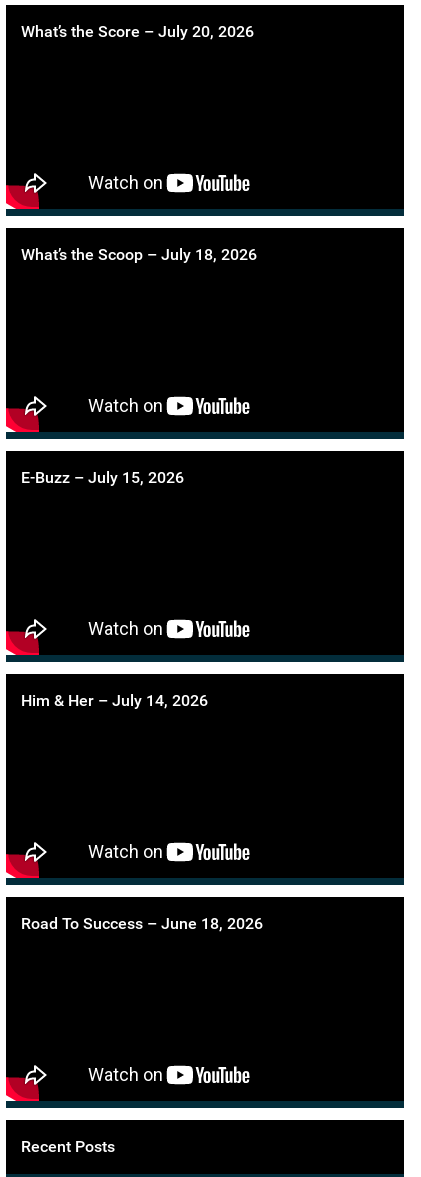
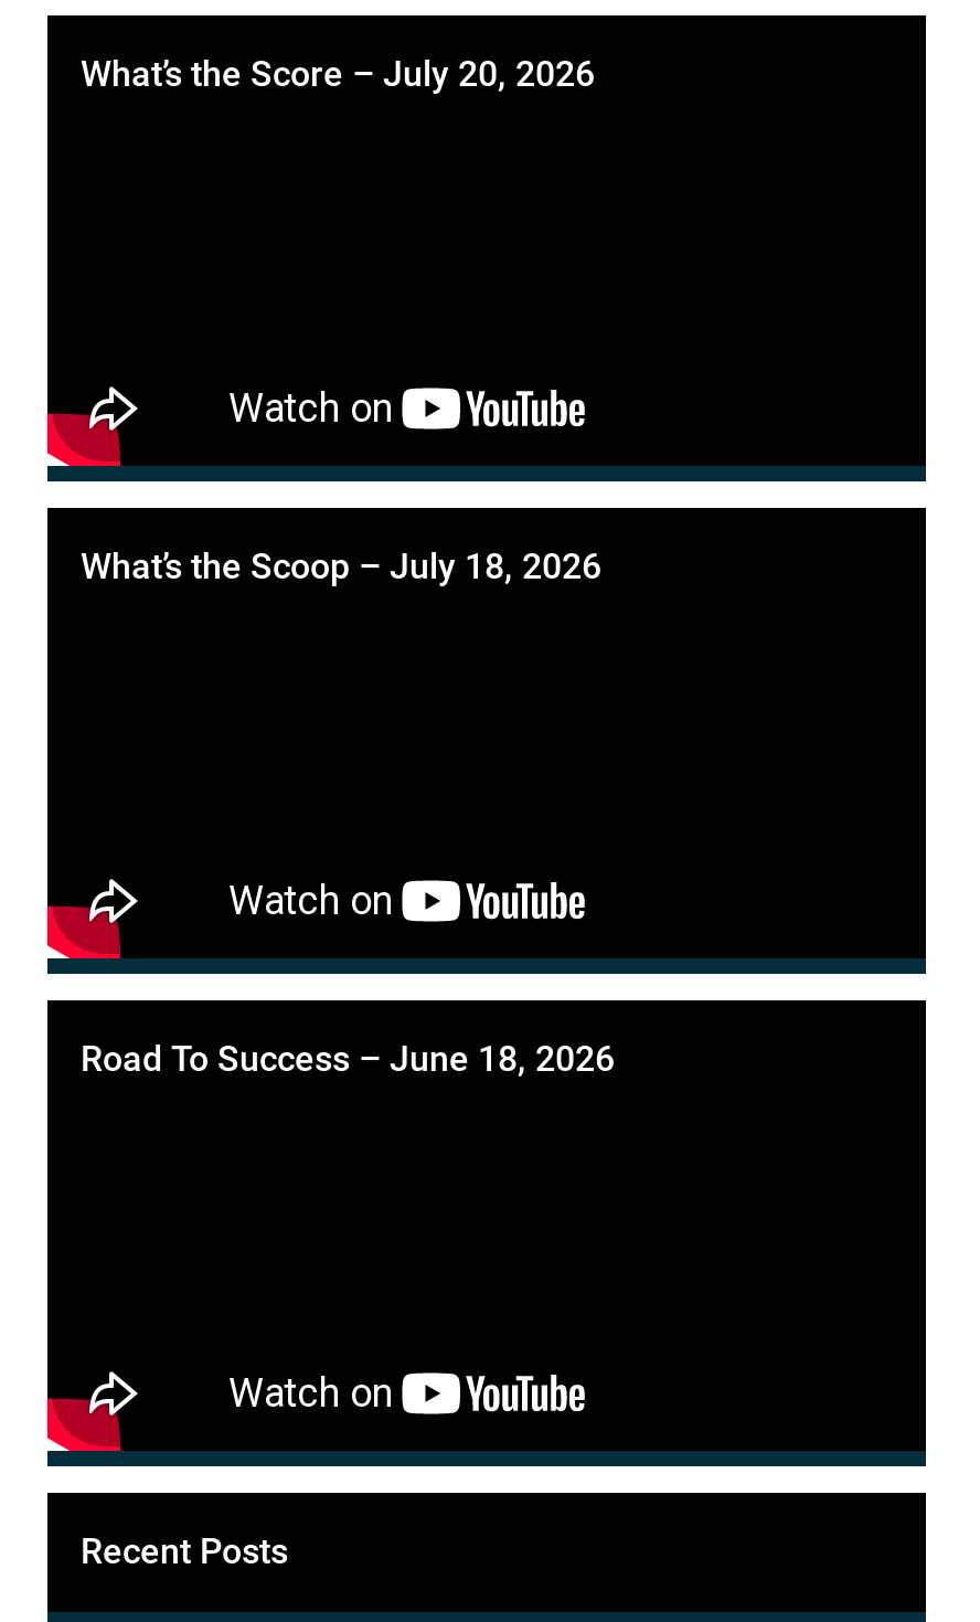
[21,468,184,487] E-Buzz – July 15, 2026 -> none
[21,691,208,710] Him & Her – July 14, 2026 -> none

